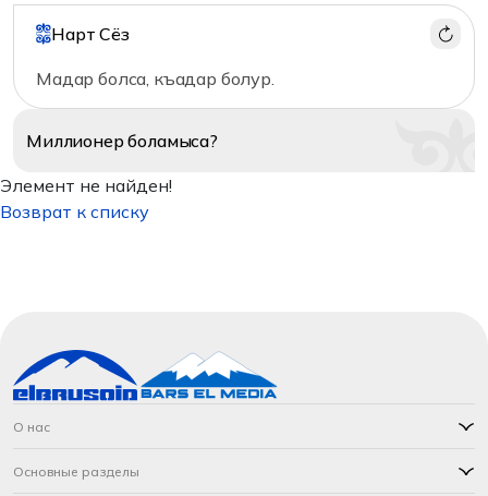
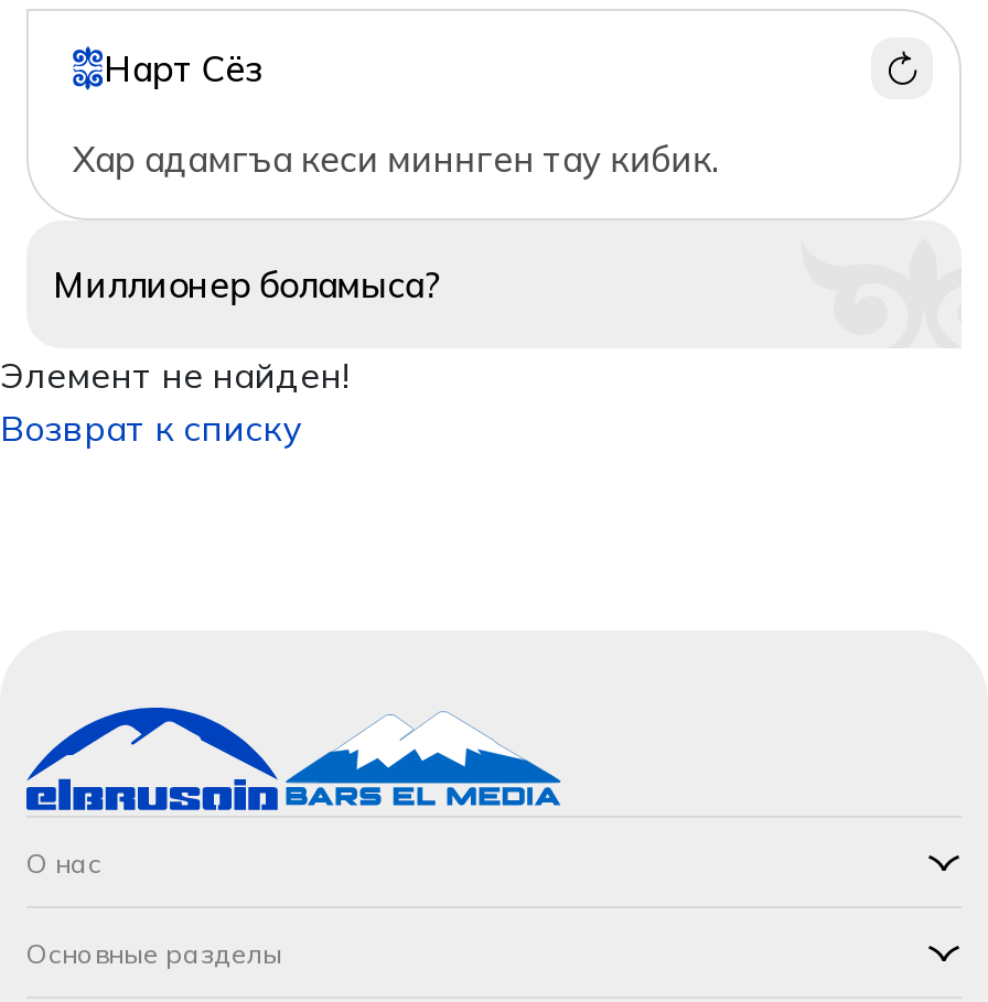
[36,68,274,89] Мадар болса, къадар болур. -> [73,137,718,181] Хар адамгъа кеси миннген тау кибик.

